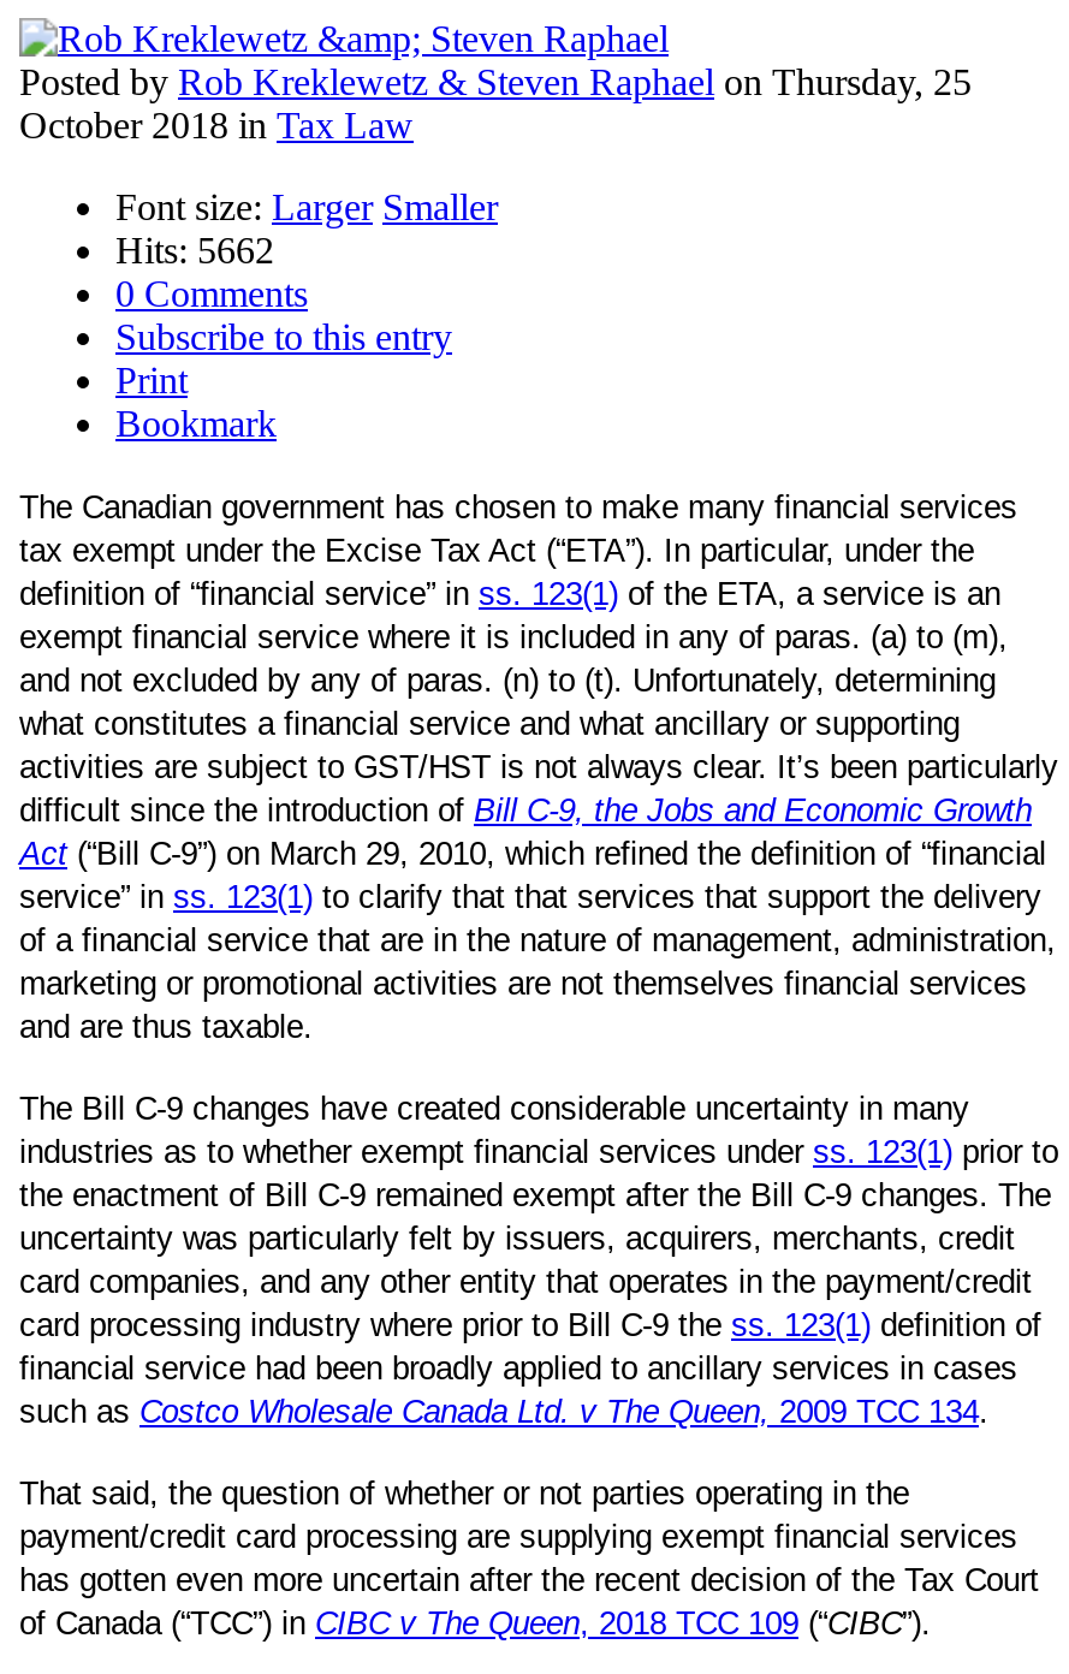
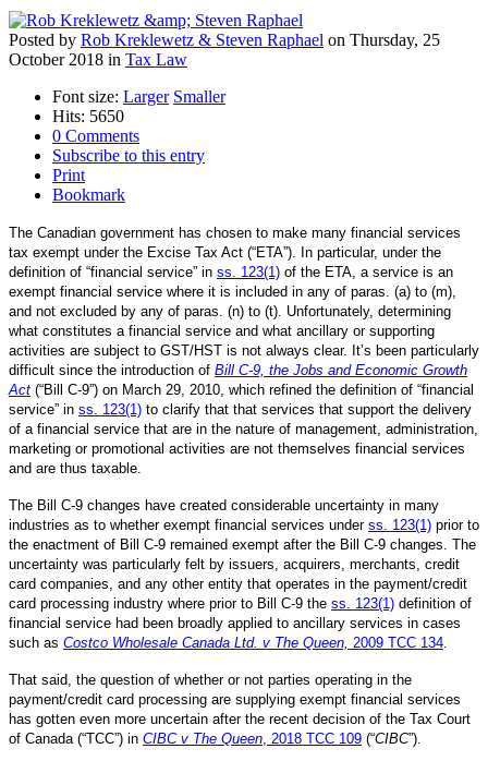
[115,229,274,270] Hits: 5662 -> [52,107,124,125] Hits: 5650

